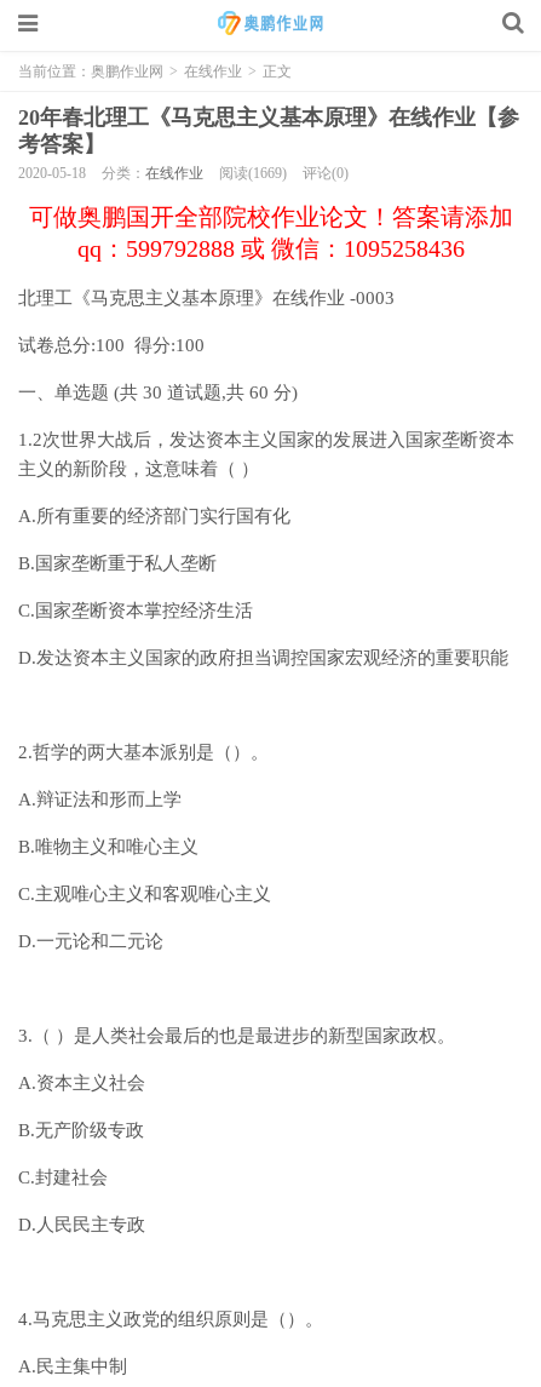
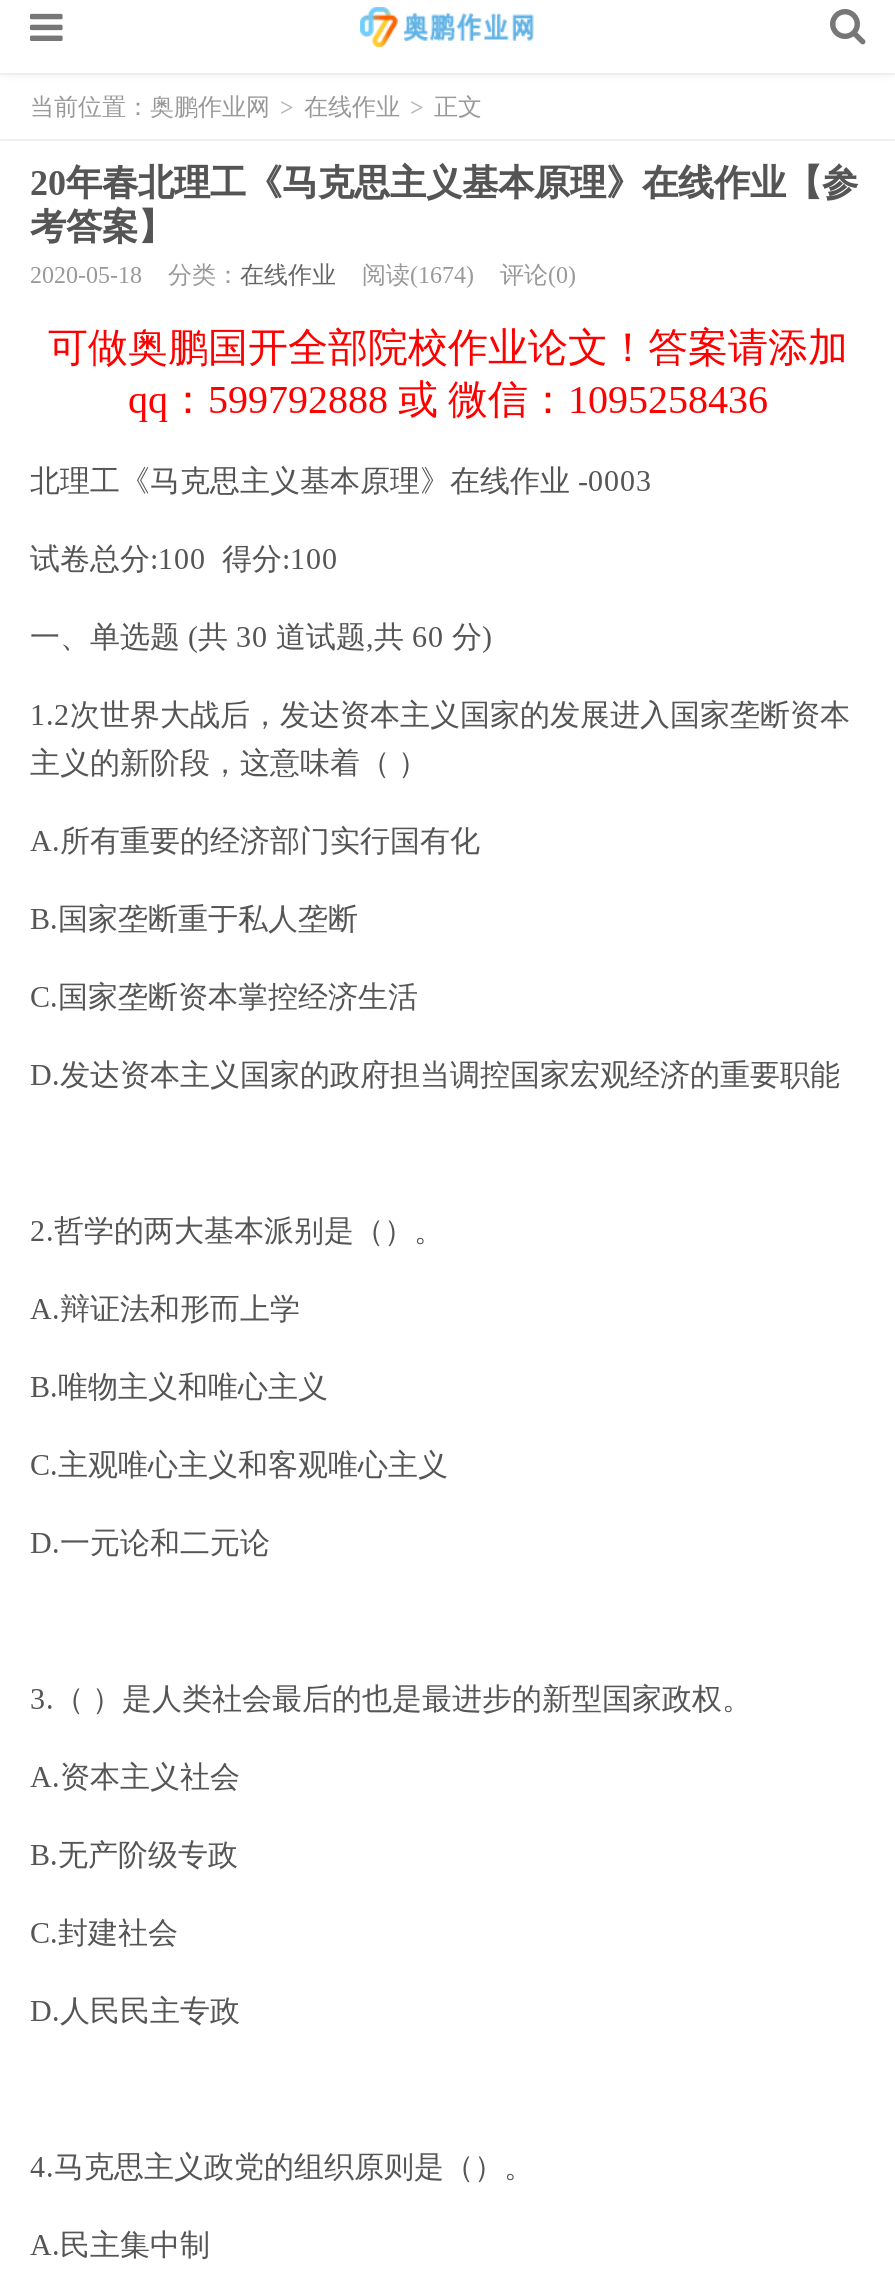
[18,165,349,182] 2020-05-18 分类：在线作业 阅读(1669) 评论(0) -> [30,261,576,289] 2020-05-18 分类：在线作业 阅读(1674) 评论(0)

